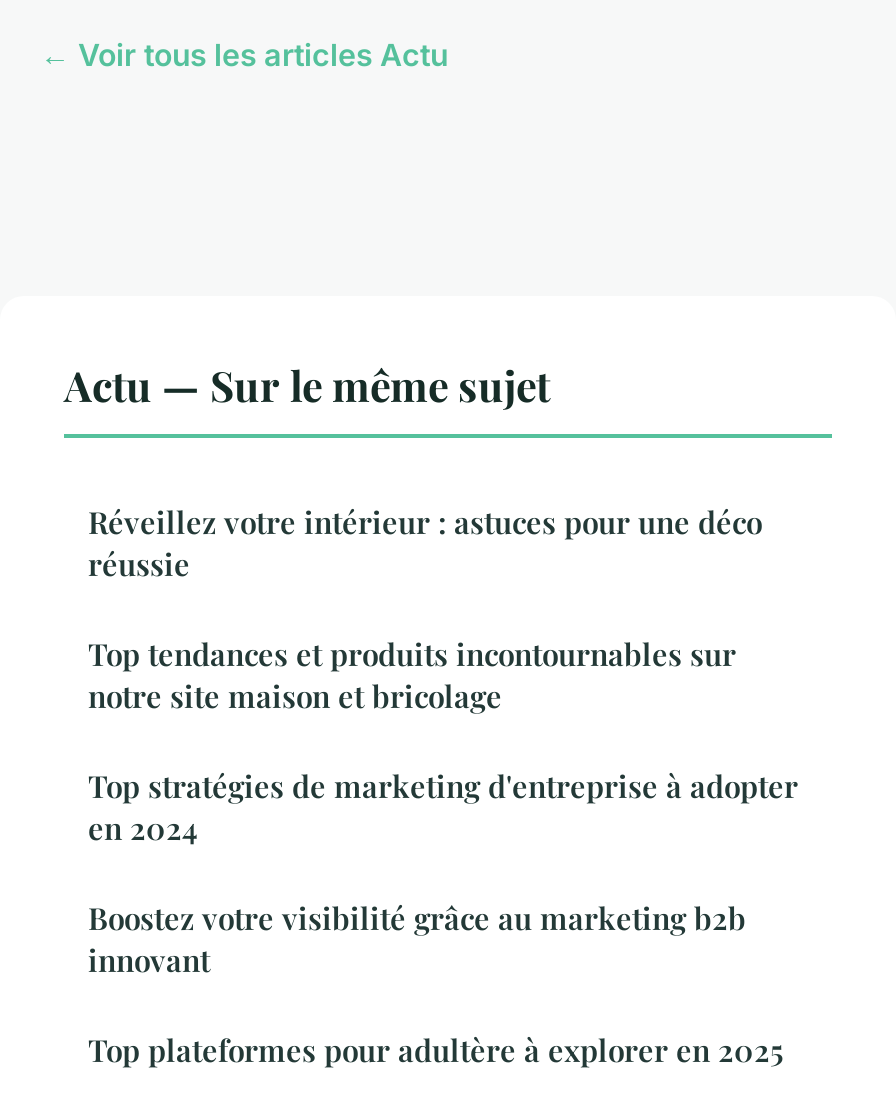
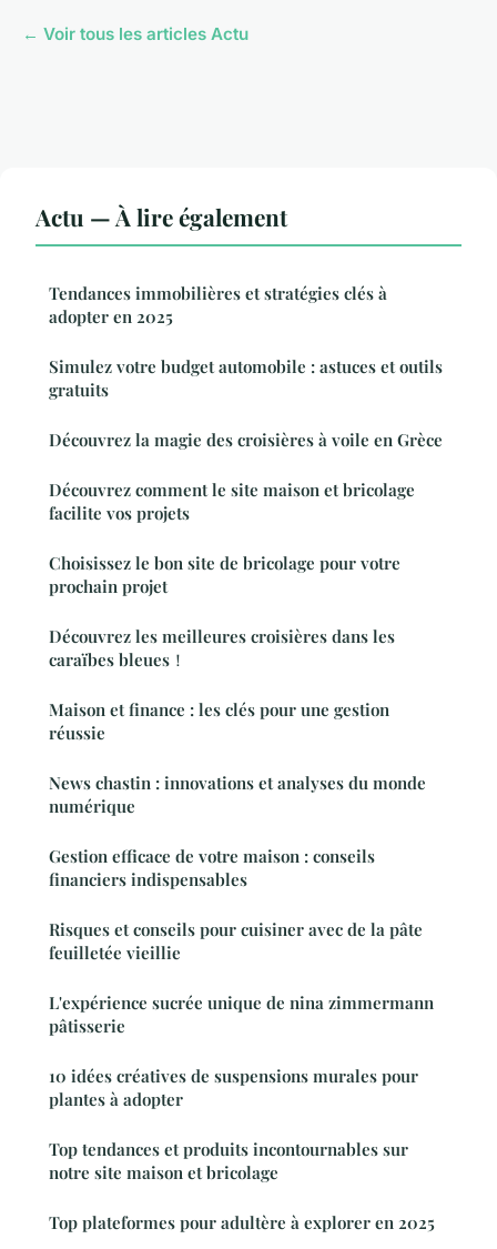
[64,356,762,542] Actu — Sur le même sujet | Réveillez votre intérieur : astuces pour une déco -> [35,201,443,721] Actu — À lire également | Tendances immobilières et stratégies clés à | adopter en 2025 | Simulez votre budget automobile : astuces et outils | gratuits | Découvrez la magie des croisières à voile en Grèce | Découvrez comment le site maison et bricolage | facilite vos projets | Choisissez le bon site de bricolage pour votre | prochain projet | Découvrez les meilleures croisières dans les | caraïbes bleues！ | Maison et finance : les clés pour une gestion
none -> [49,772,434,1110] News chastin : innovations et analyses du monde | numérique | Gestion efficace de votre maison : conseils | financiers indispensables | Risques et conseils pour cuisiner avec de la pâte | feuilletée vieillie | L'expérience sucrée unique de nina zimmermann | pâtisserie | 10 idées créatives de suspensions murales pour | plantes à adopter
moved [88,634,736,716] -> [49,1138,408,1183]: Top tendances et produits incontournables sur | notre site maison et bricolage
[88,766,798,980] Top stratégies de marketing d'entreprise à adopter | en 2024 | Boostez votre visibilité grâce au marketing b2b | innovant -> none

